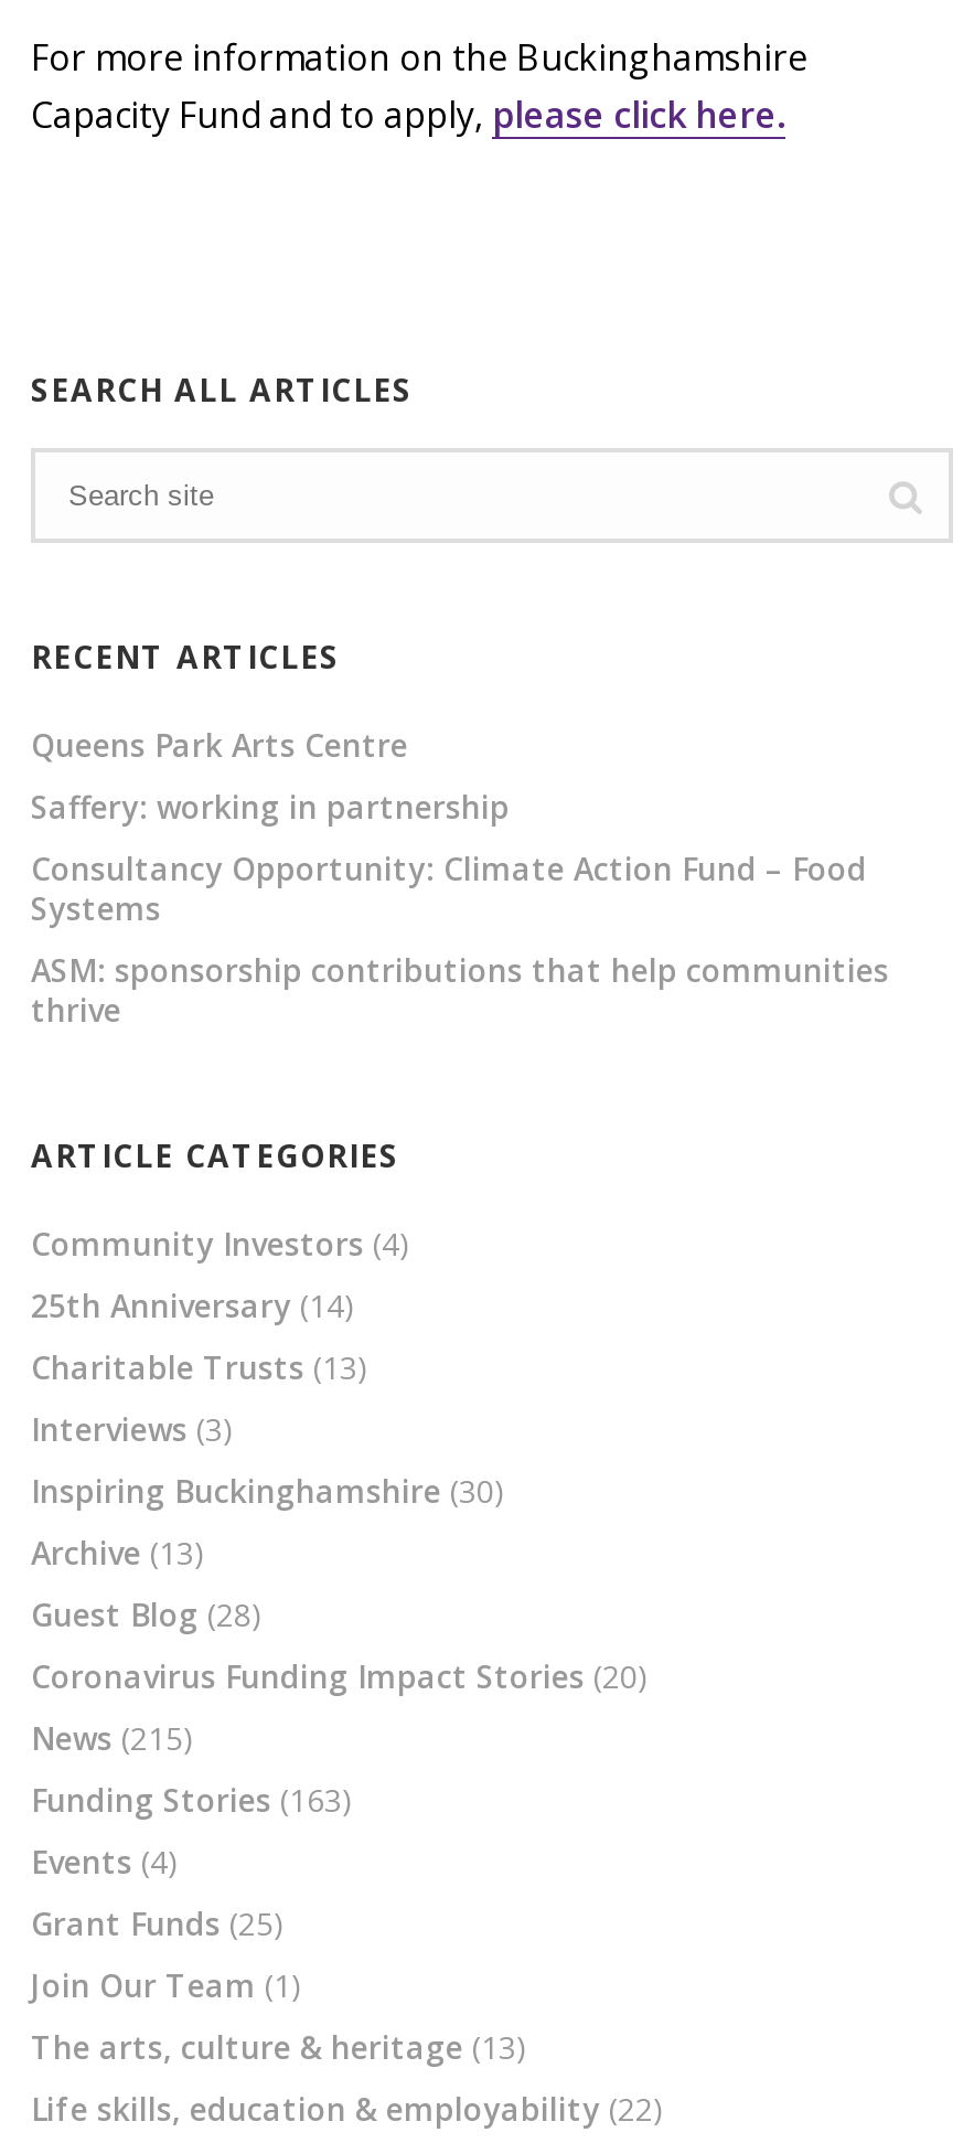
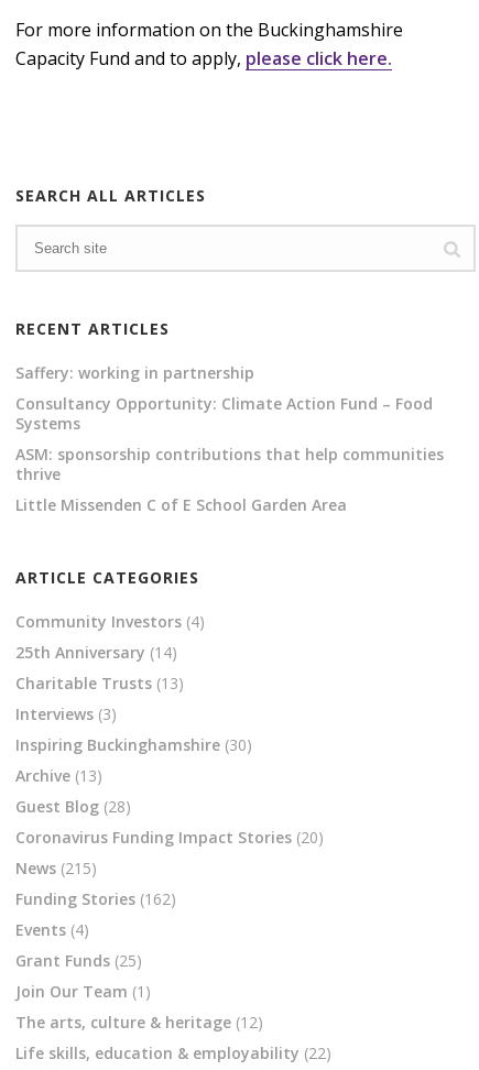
[31,723,408,765] Queens Park Arts Centre -> none
moved [31,785,889,1030] -> [15,362,444,484]: Saffery: working in partnership | Consultancy Opportunity: Climate Action Fund – Food | Systems | ASM: sponsorship contributions that help communities | thrive
none -> [15,494,347,515] Little Missenden C of E School Garden Area
[31,1778,353,1820] Funding Stories (163) -> [15,888,176,909] Funding Stories (162)
[31,2025,527,2067] The arts, culture & heritage (13) -> [15,1011,263,1032] The arts, culture & heritage (12)

